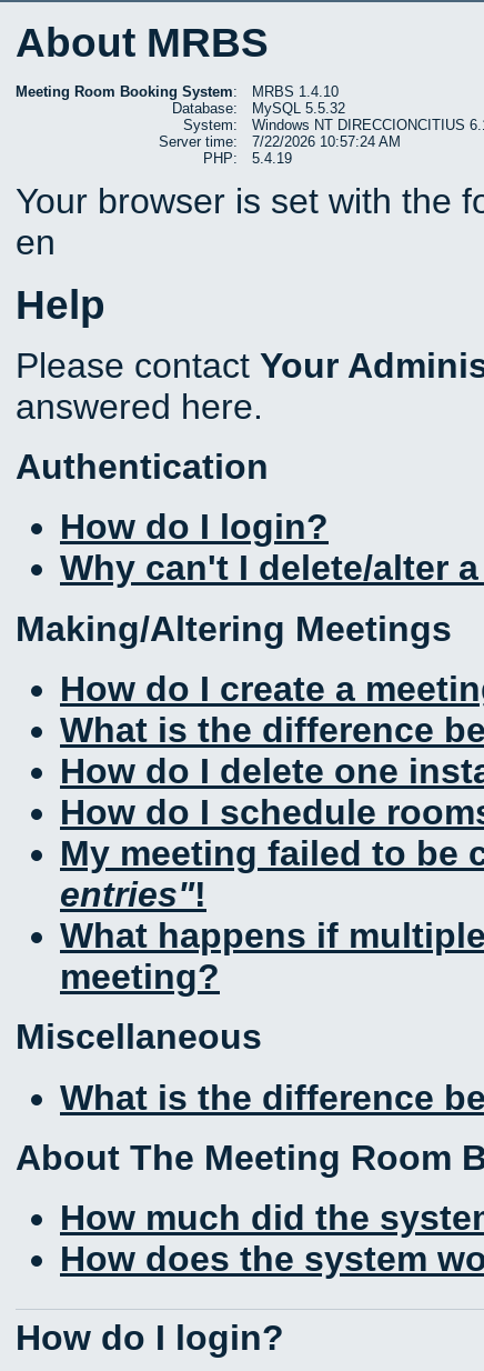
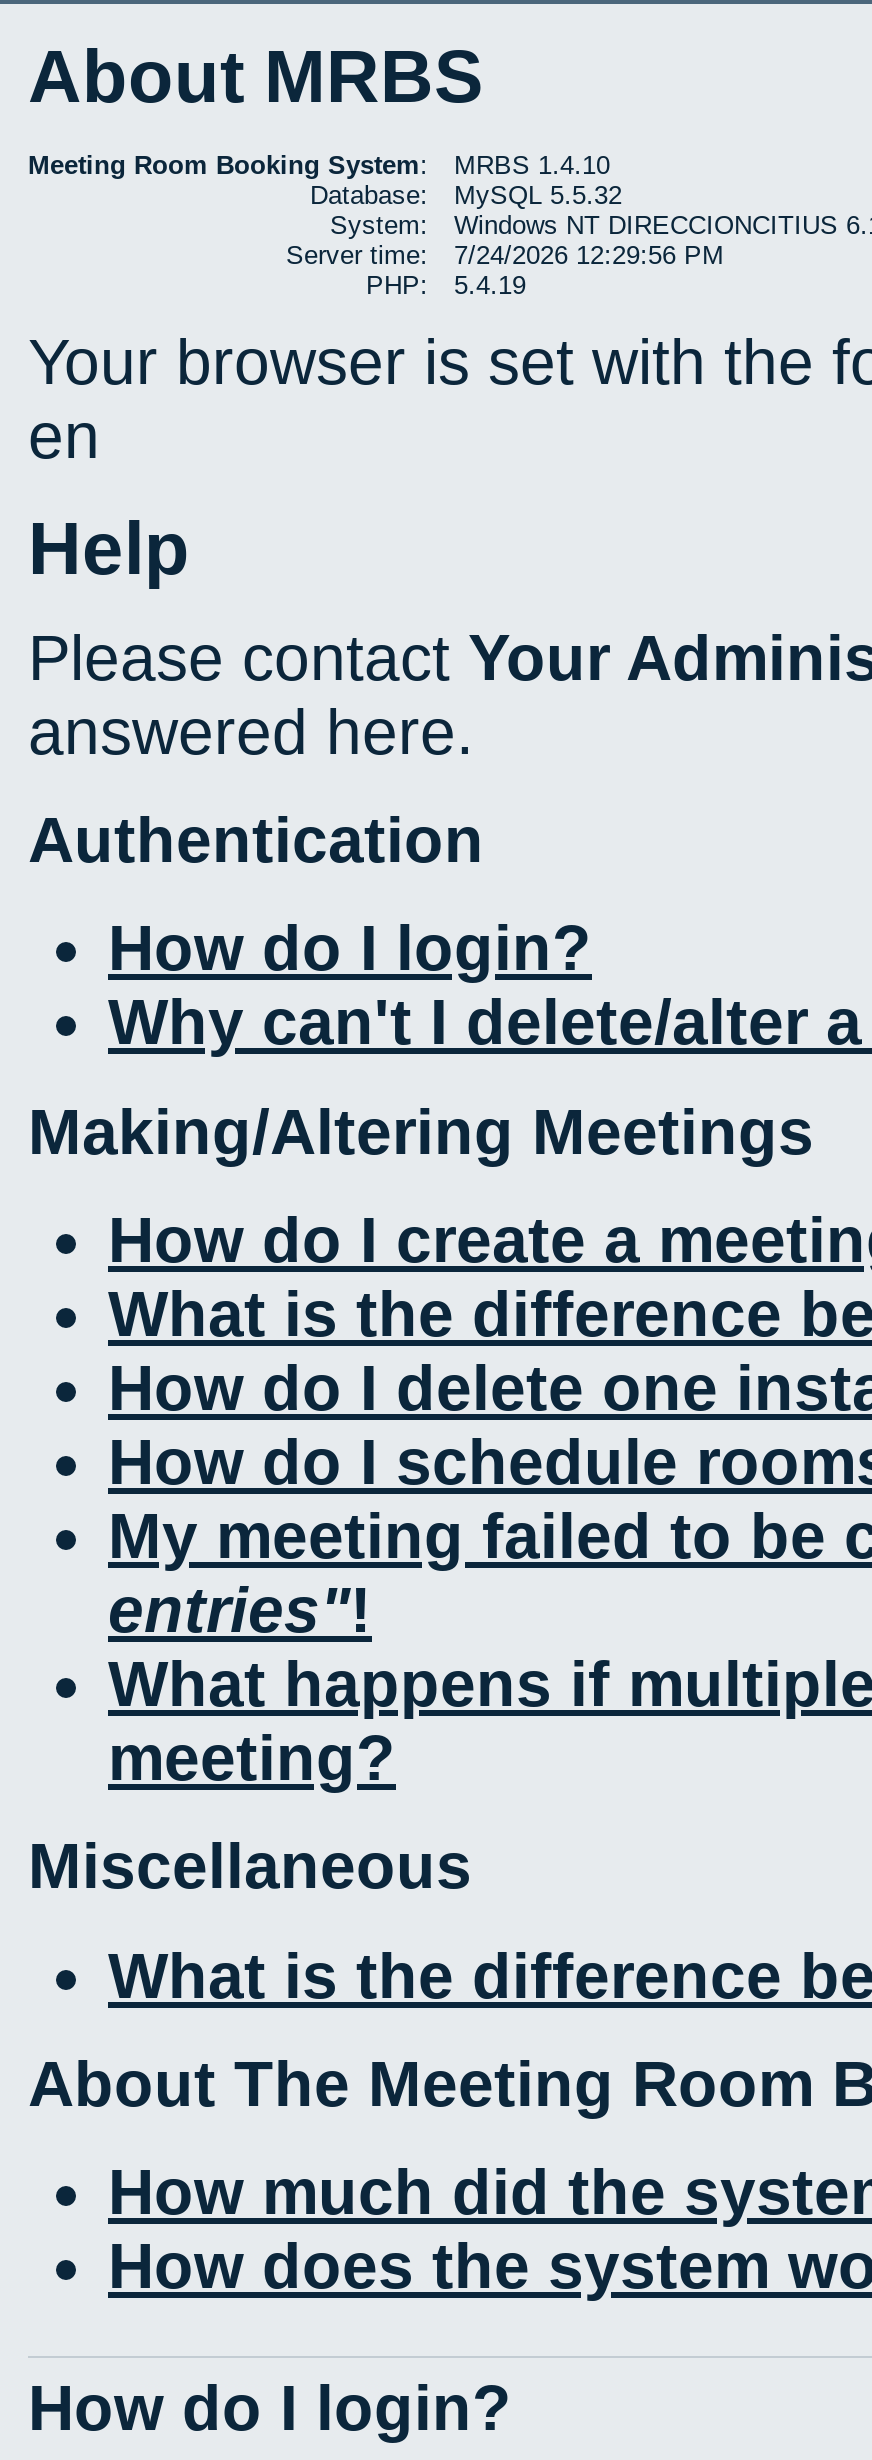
[159,134,401,150] Server time: 7/22/2026 10:57:24 AM -> [286,241,724,271] Server time: 7/24/2026 12:29:56 PM

